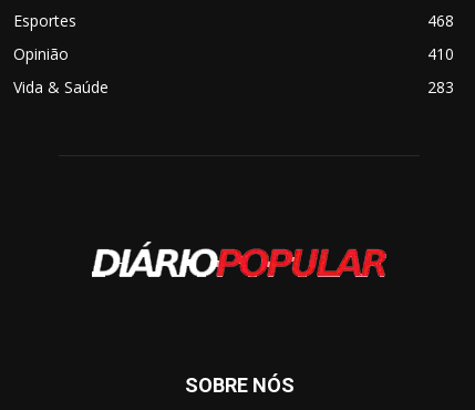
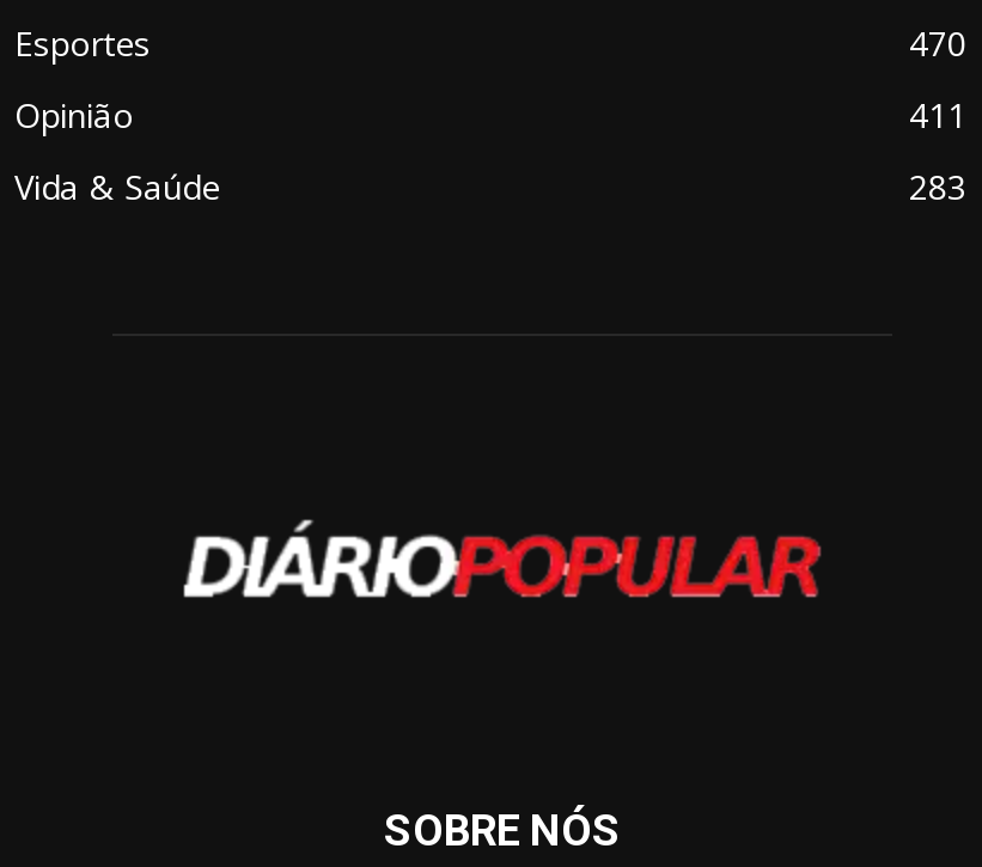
[427,10,454,31] 468 -> [909,20,966,65] 470
[427,43,454,64] 410 -> [909,91,966,137] 411

